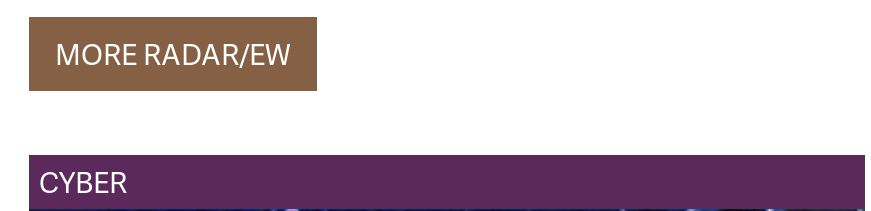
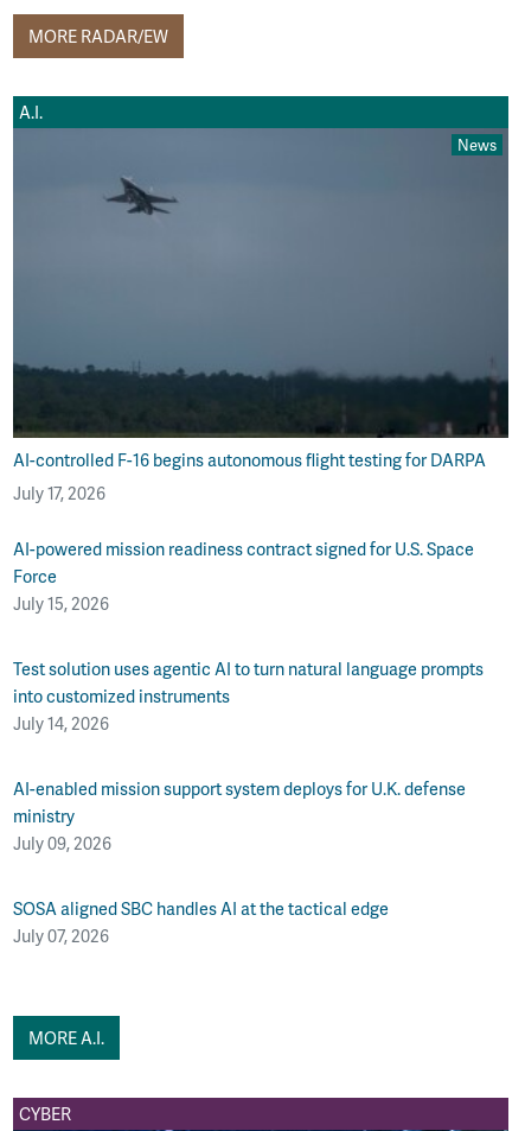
none -> [13,96,508,439] [image] | A.I. | News
none -> [13,447,486,947] AI-controlled F-16 begins autonomous flight testing for DARPA | July 17, 2026 | AI-powered mission readiness contract signed for U.S. Space | Force | July 15, 2026 | Test solution uses agentic AI to turn natural language prompts | into customized instruments | July 14, 2026 | AI-enabled mission support system deploys for U.K. defense | ministry | July 09, 2026 | SOSA aligned SBC handles AI at the tactical edge | July 07, 2026
none -> [28,1025,104,1049] MORE A.I.

